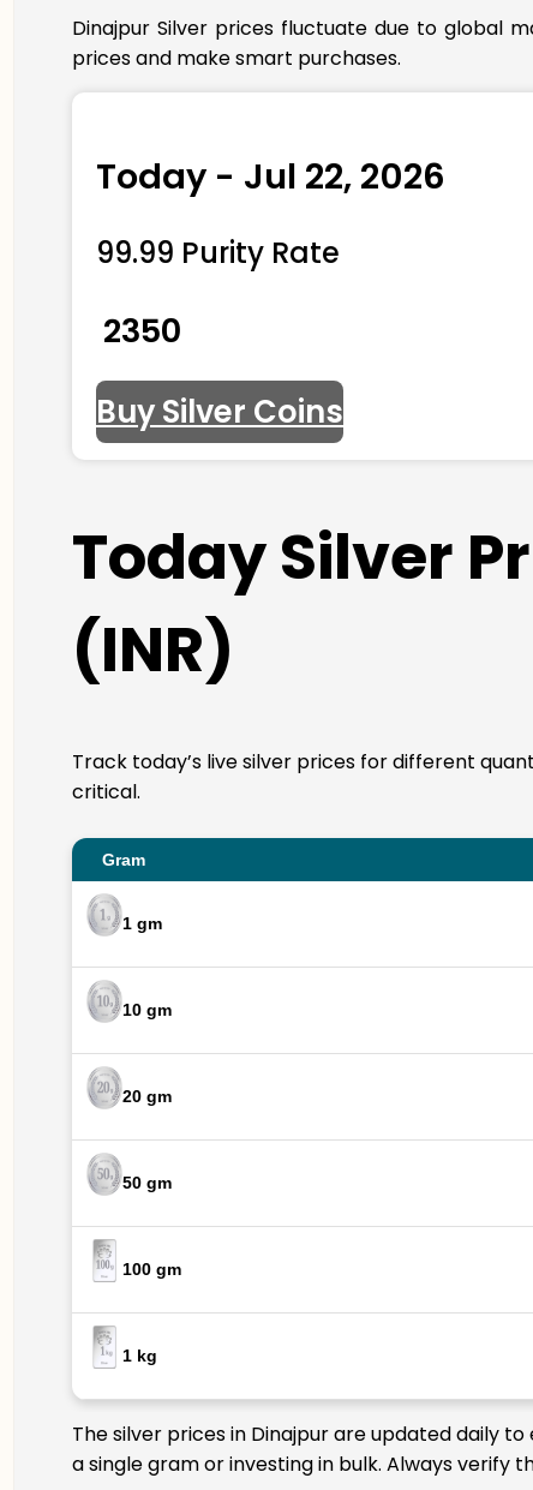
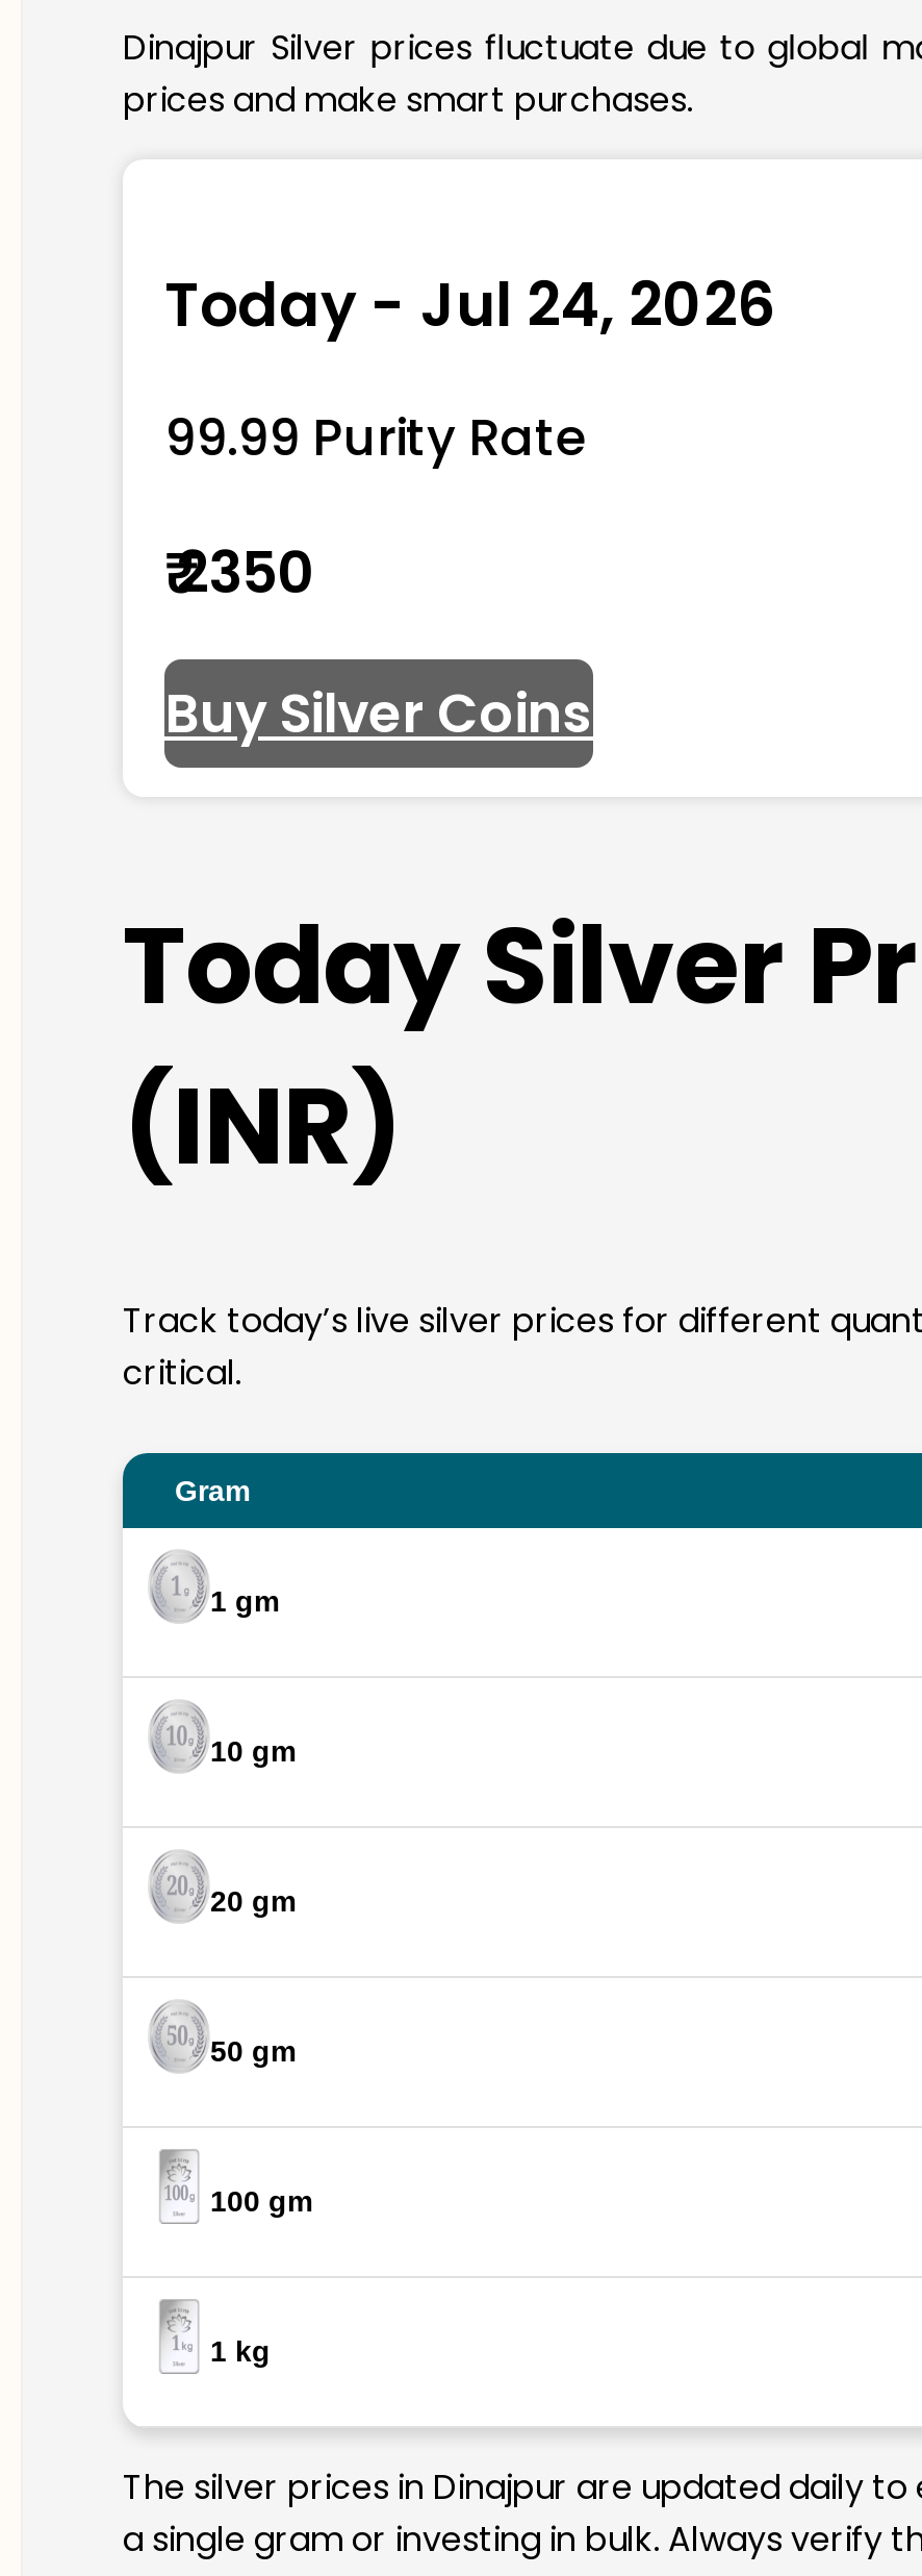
[96,152,445,201] Today - Jul 22, 2026 -> [164,264,776,347] Today - Jul 24, 2026

